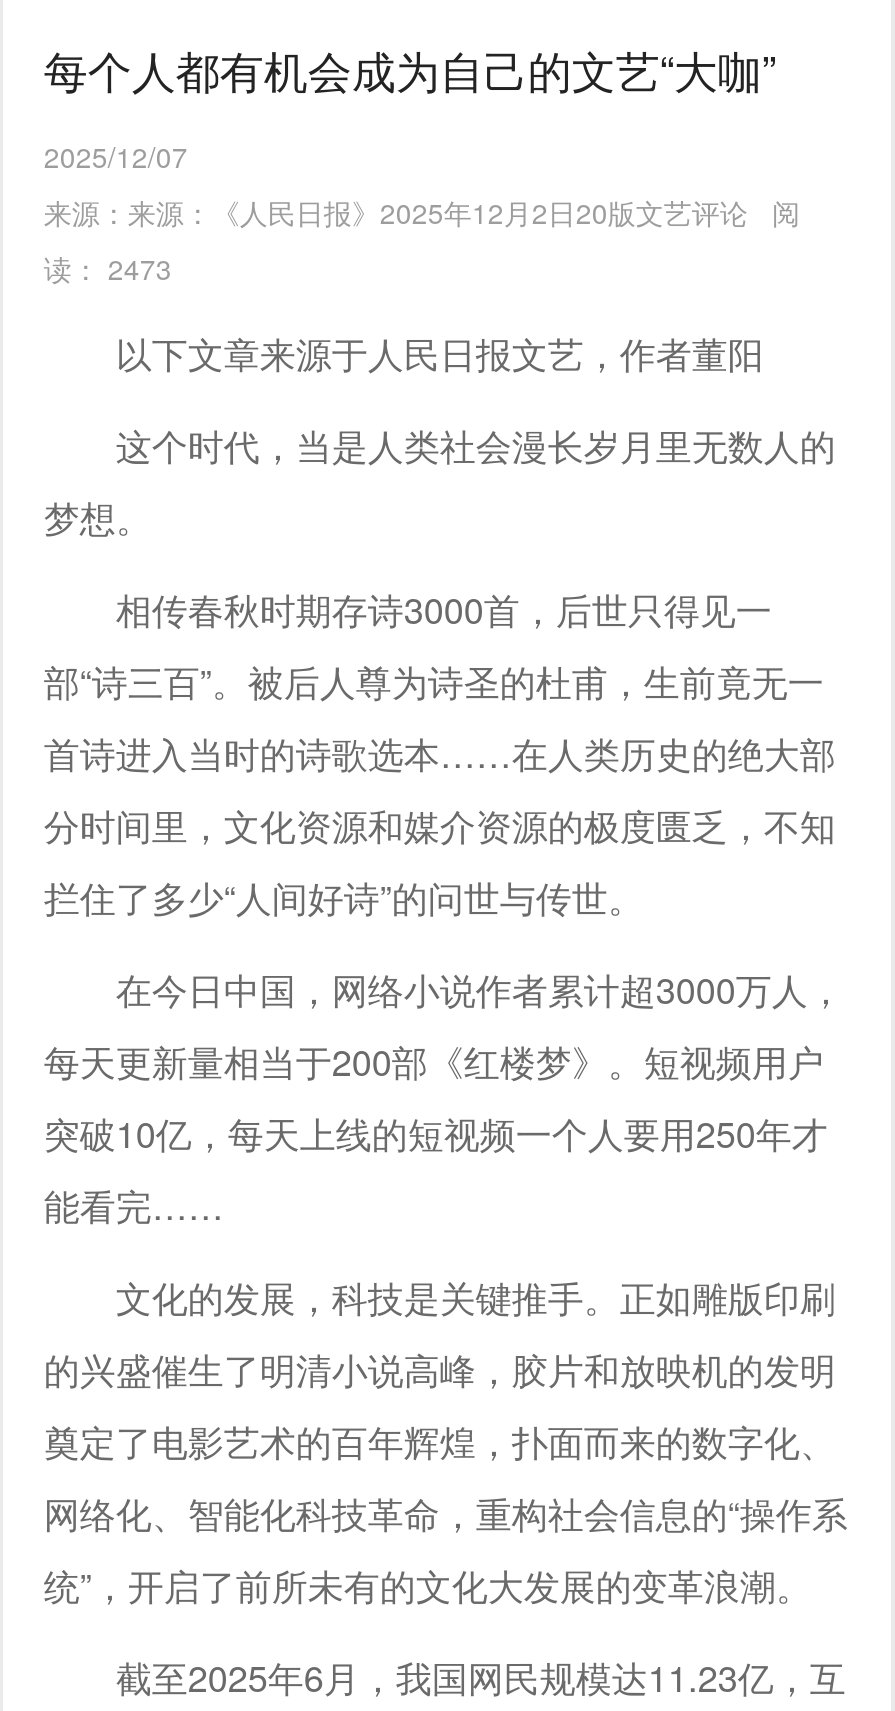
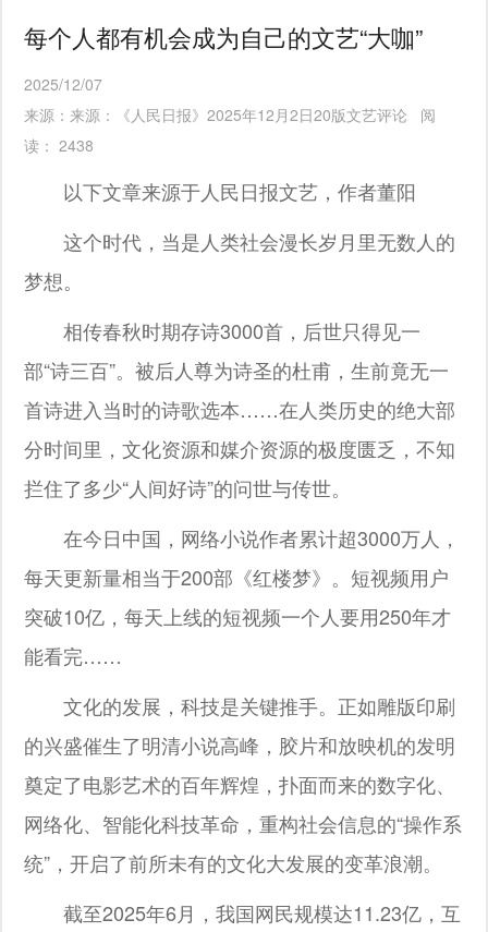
[44,248,172,288] 读： 2473 -> [24,134,94,156] 读： 2438

